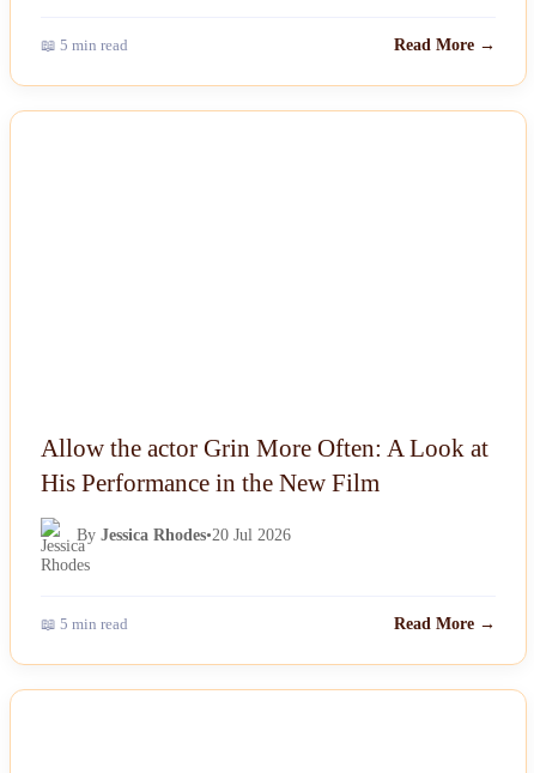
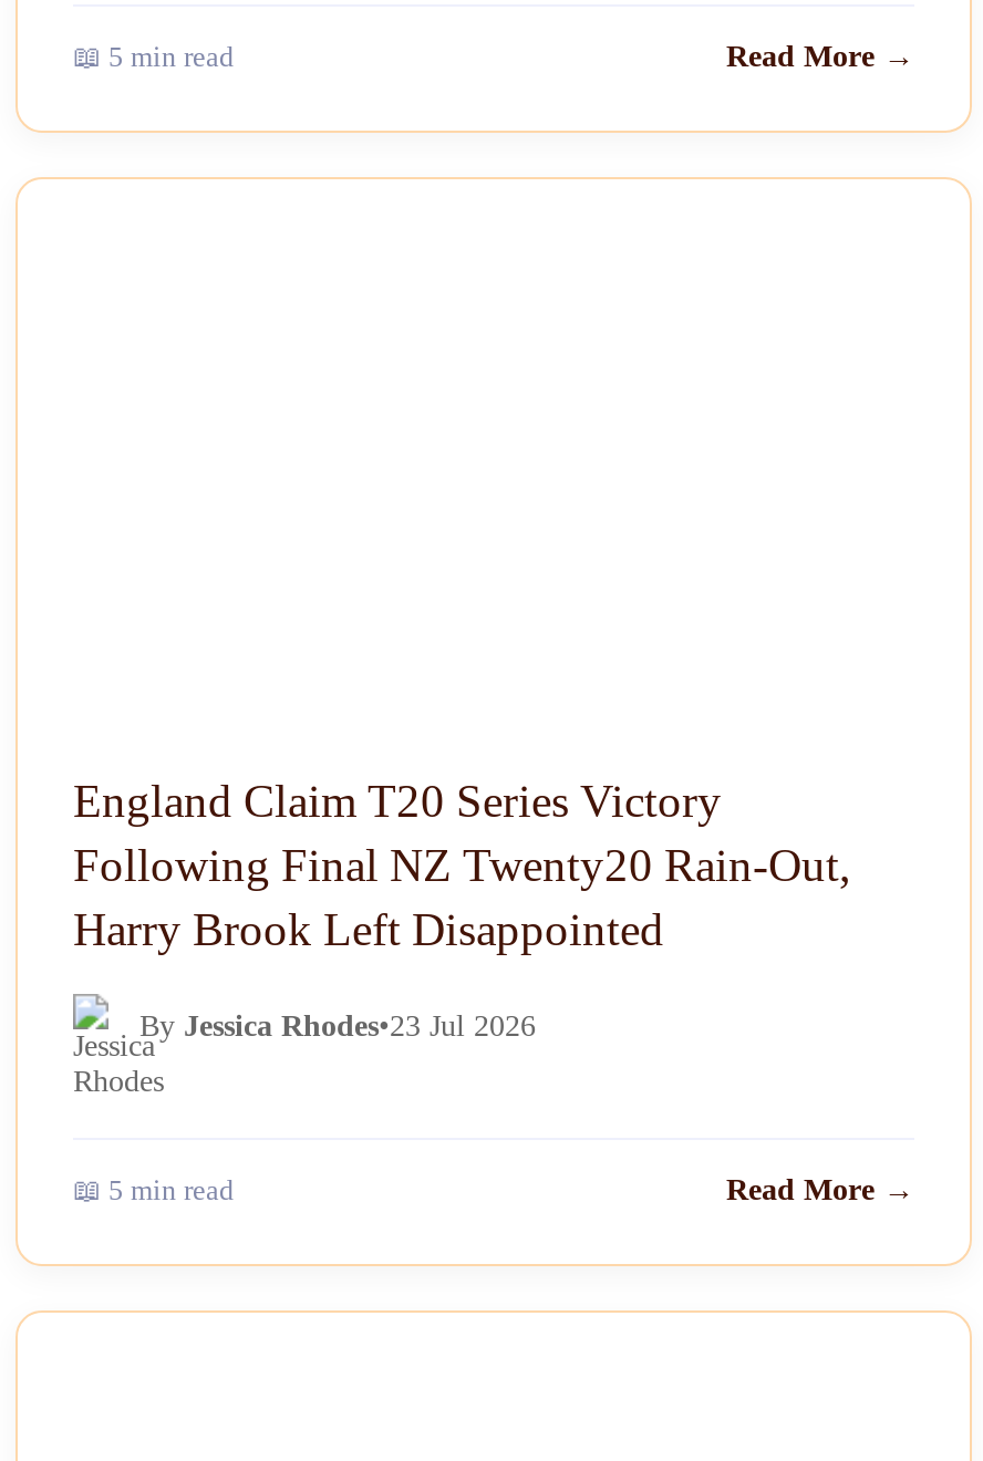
[41,434,489,496] Allow the actor Grin More Often: A Look at | His Performance in the New Film -> [73,775,850,955] England Claim T20 Series Victory | Following Final NZ Twenty20 Rain-Out, | Harry Brook Left Disappointed
[77,526,291,544] By Jessica Rhodes•20 Jul 2026 -> [139,1010,536,1043] By Jessica Rhodes•23 Jul 2026

